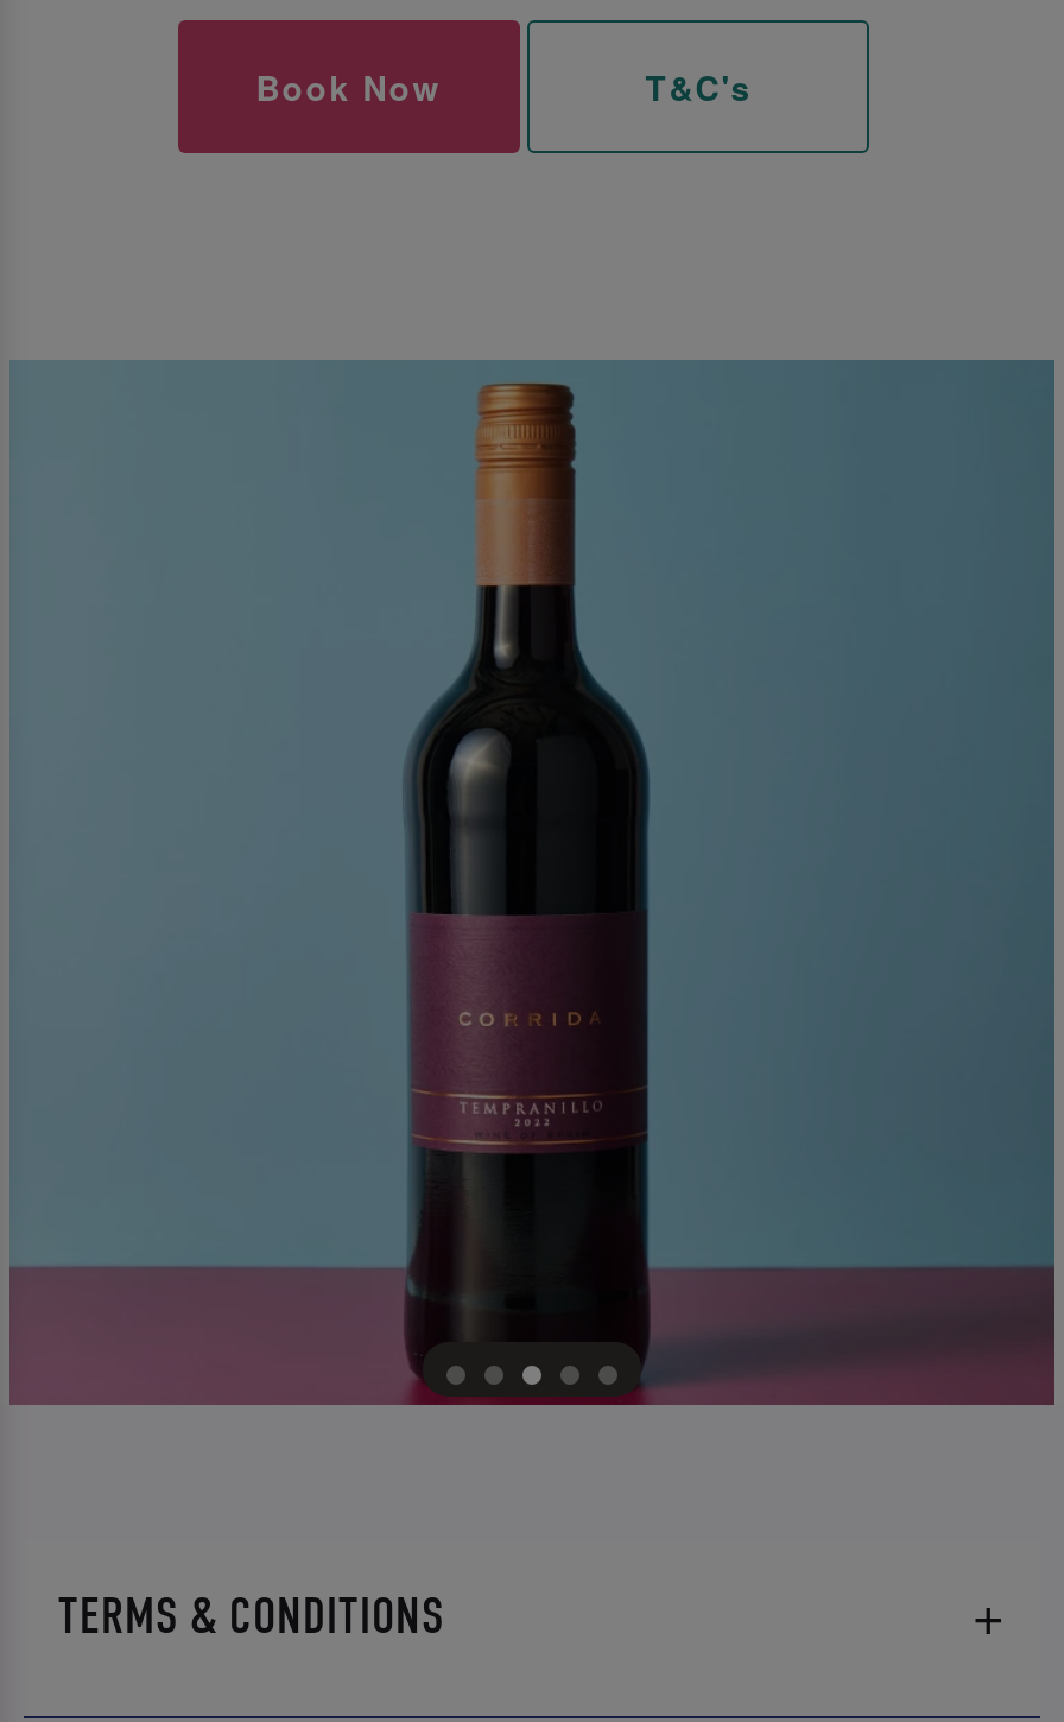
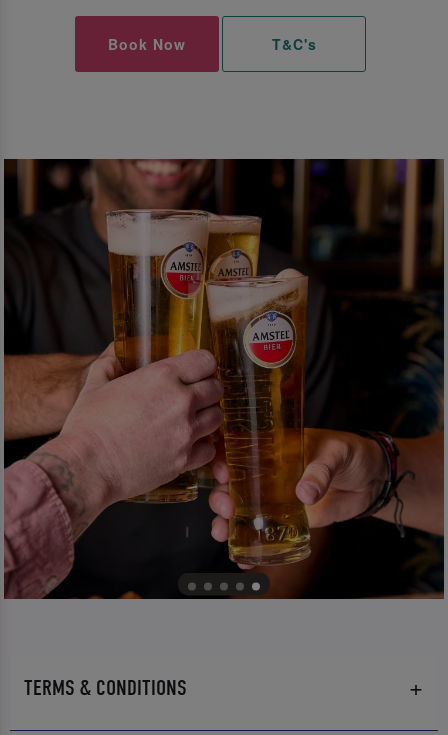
[9,357,1057,1407] [image] -> [3,158,445,600] [image]

